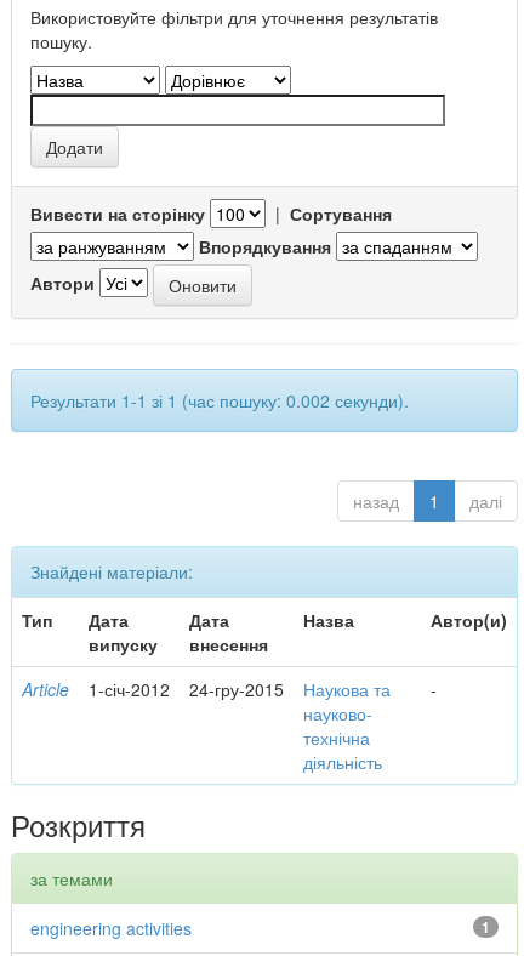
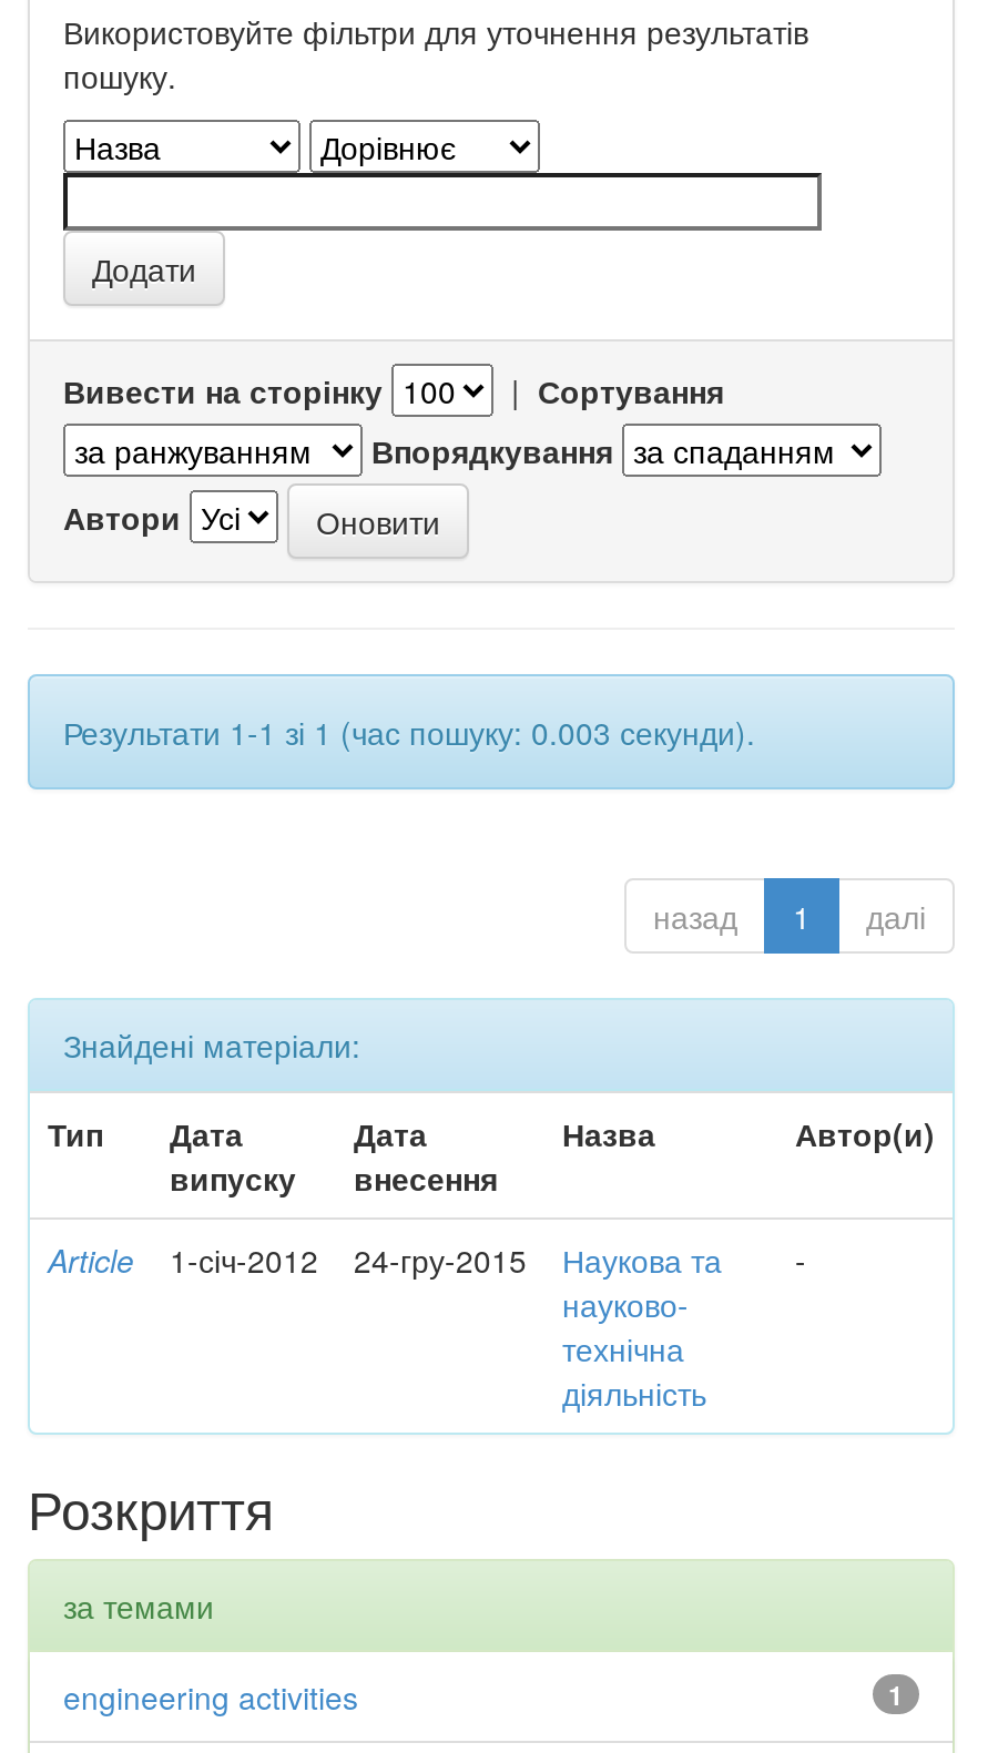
[30,388,409,412] Результати 1-1 зі 1 (час пошуку: 0.002 секунди). -> [63,710,755,754] Результати 1-1 зі 1 (час пошуку: 0.003 секунди).

